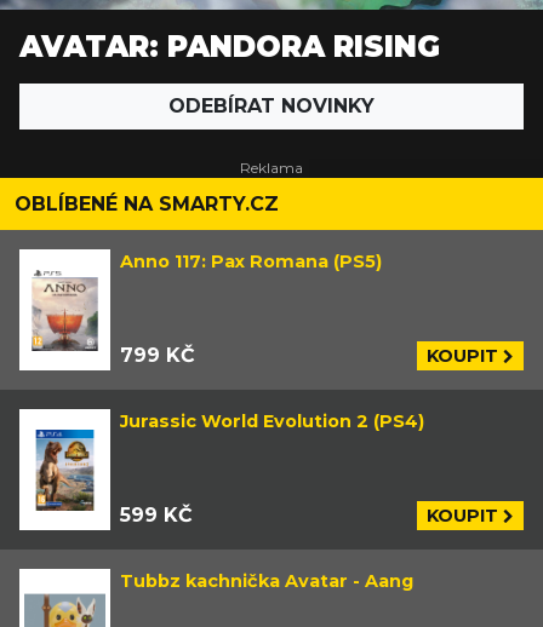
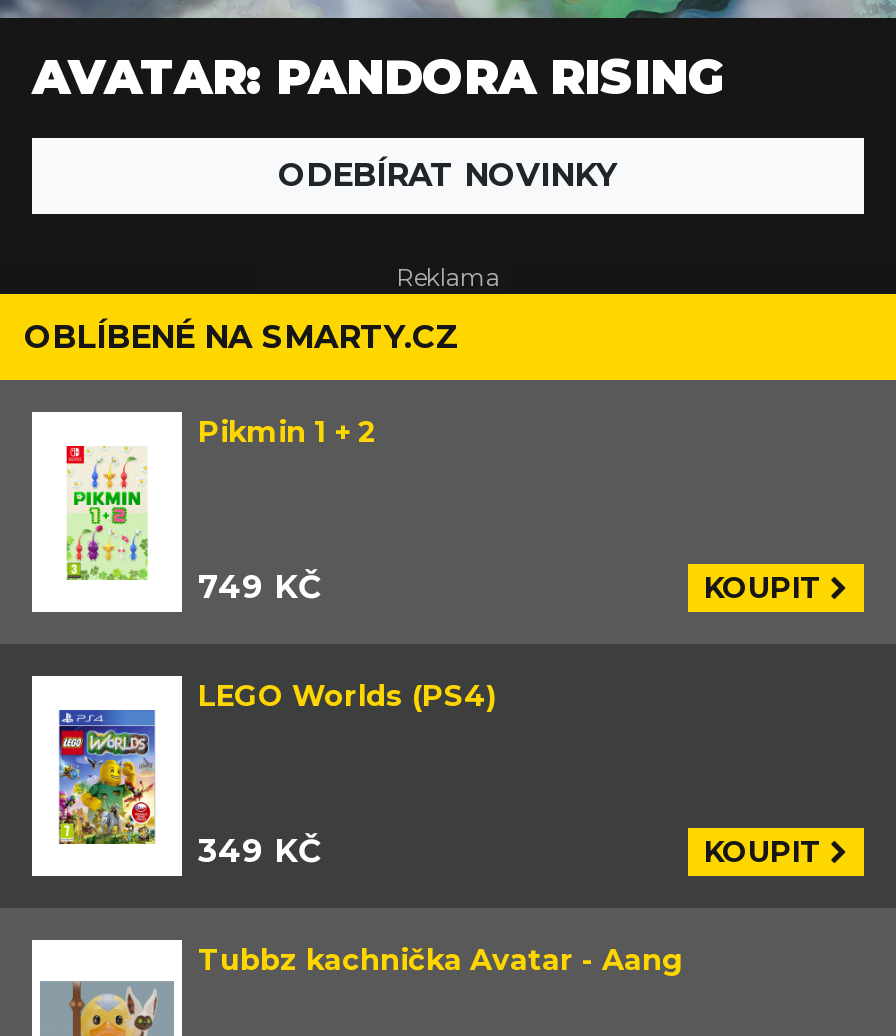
[30,251,382,352] [image] | Anno 117: Pax Romana (PS5) -> [52,414,378,582] [image] | Pikmin 1 + 2
[120,344,195,367] 799 KČ -> [198,568,322,606] 749 KČ
[35,410,424,512] [image] | Jurassic World Evolution 2 (PS4) -> [58,678,496,846] [image] | LEGO Worlds (PS4)
[120,504,193,527] 599 KČ -> [198,832,322,870] 349 KČ

